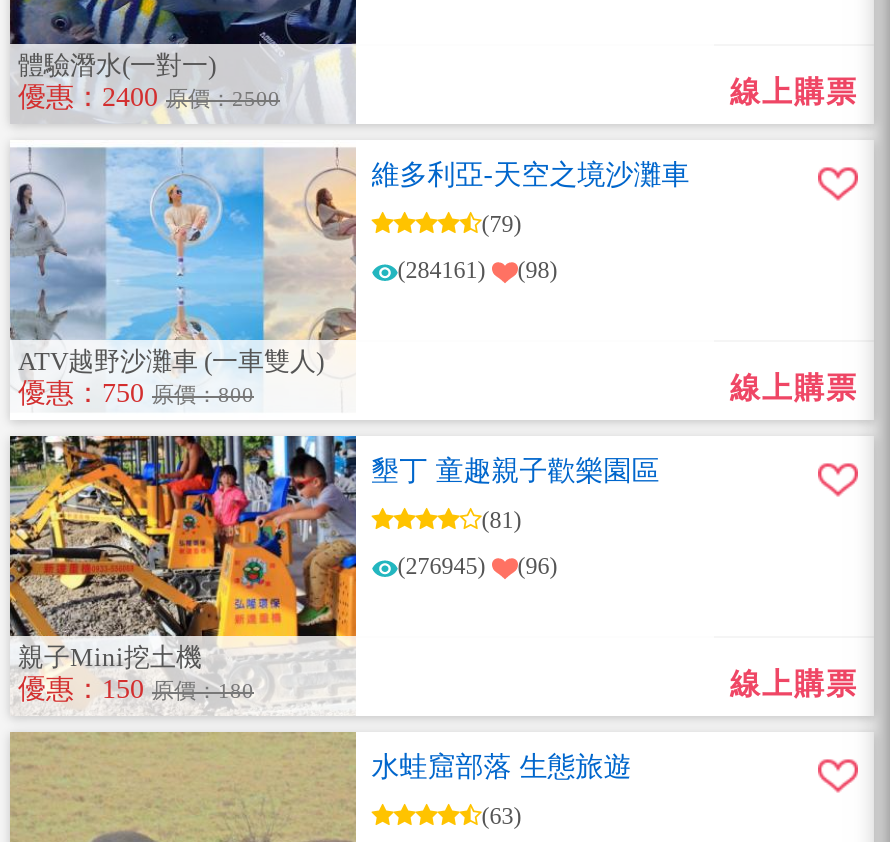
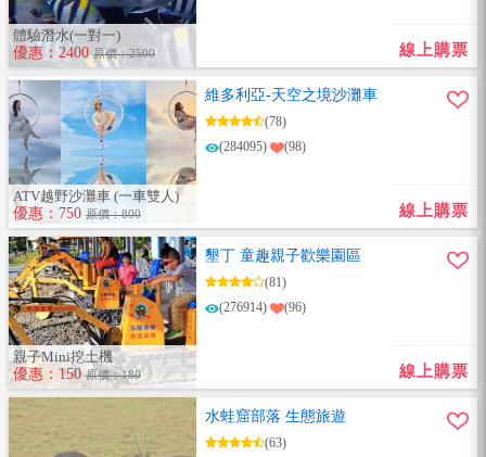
[482,210,522,238] (79) -> [264,114,286,129] (78)
[398,256,558,284] (284161) (98) -> [219,139,306,154] (284095) (98)
[398,552,558,580] (276945) (96) -> [219,300,306,315] (276914) (96)

